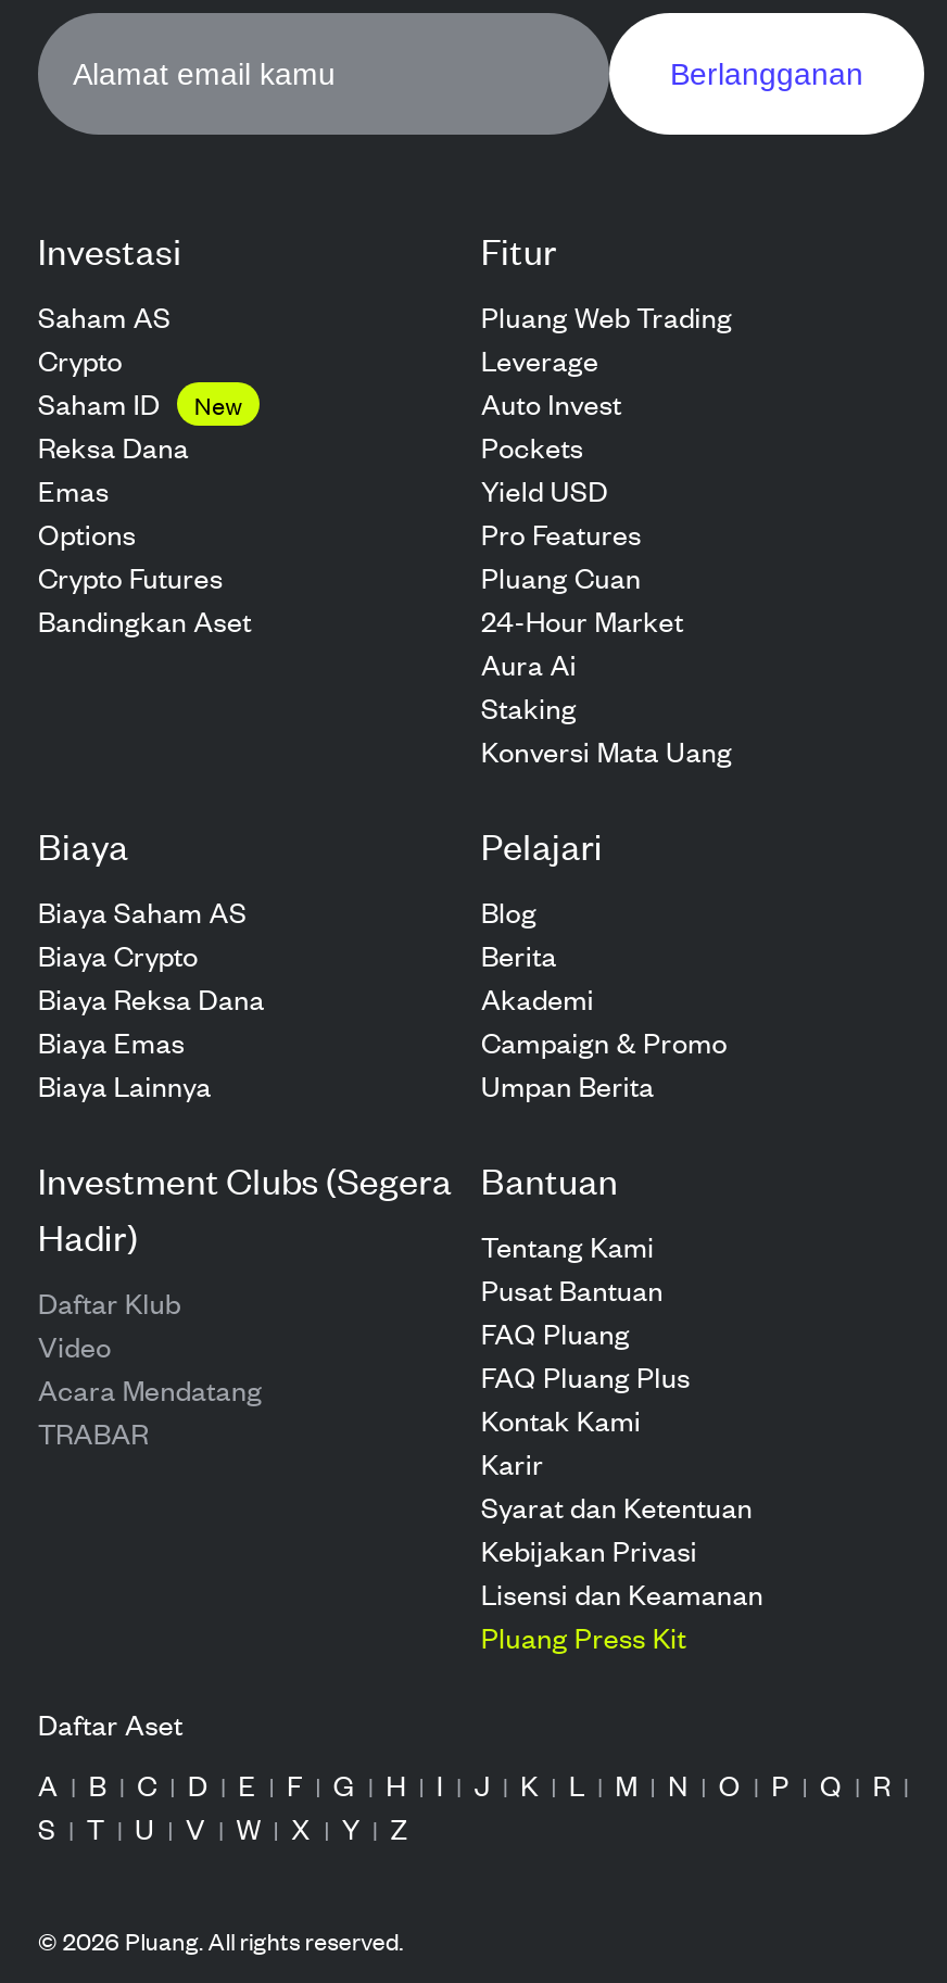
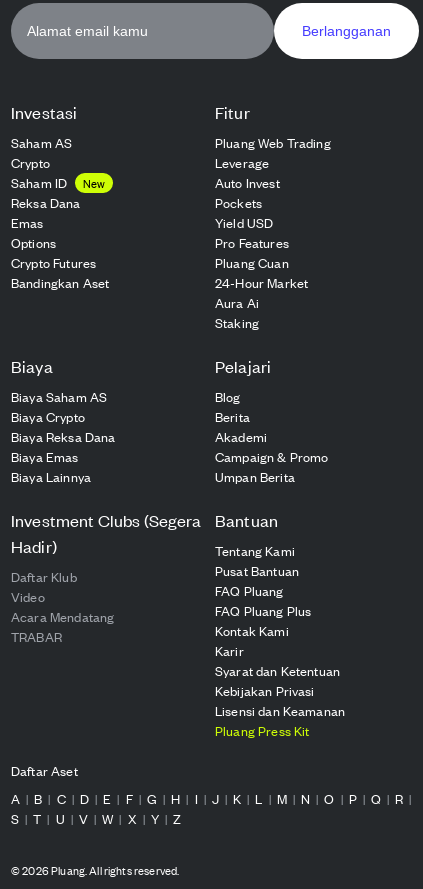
[481,730,732,771] Konversi Mata Uang -> none

